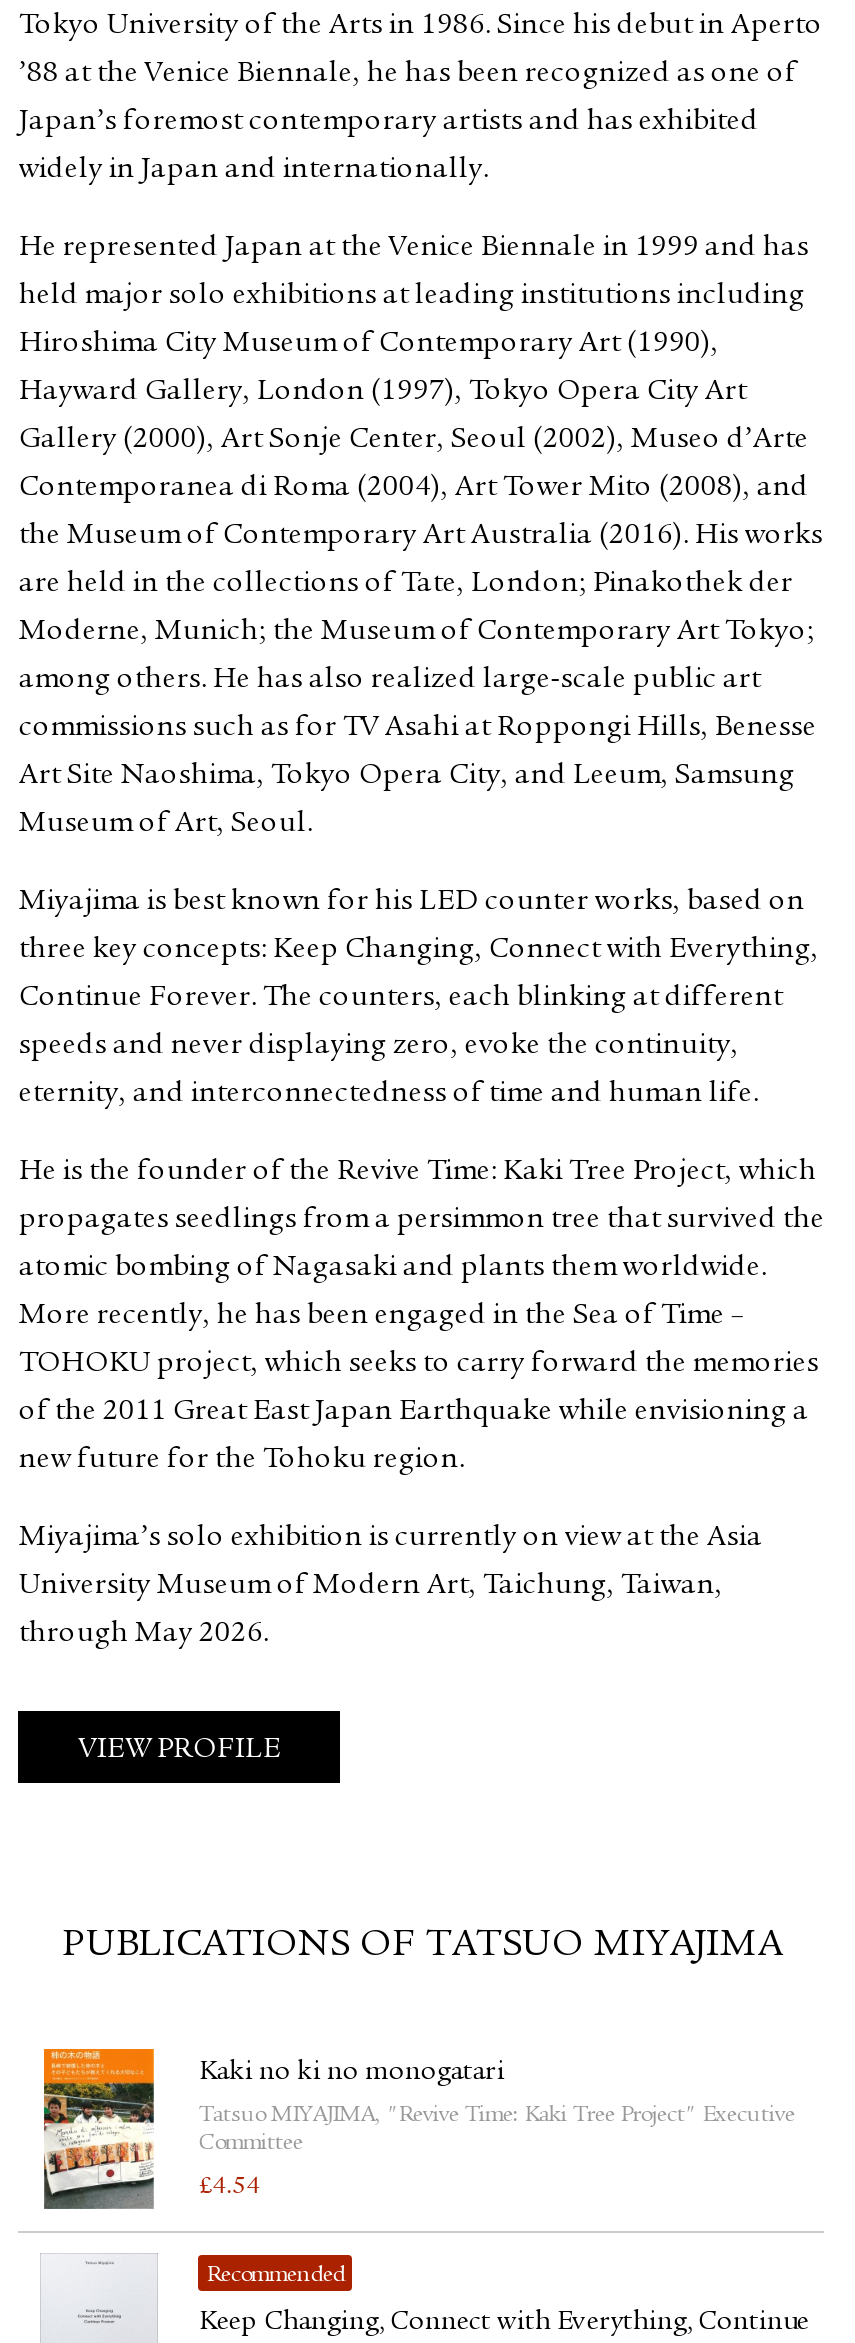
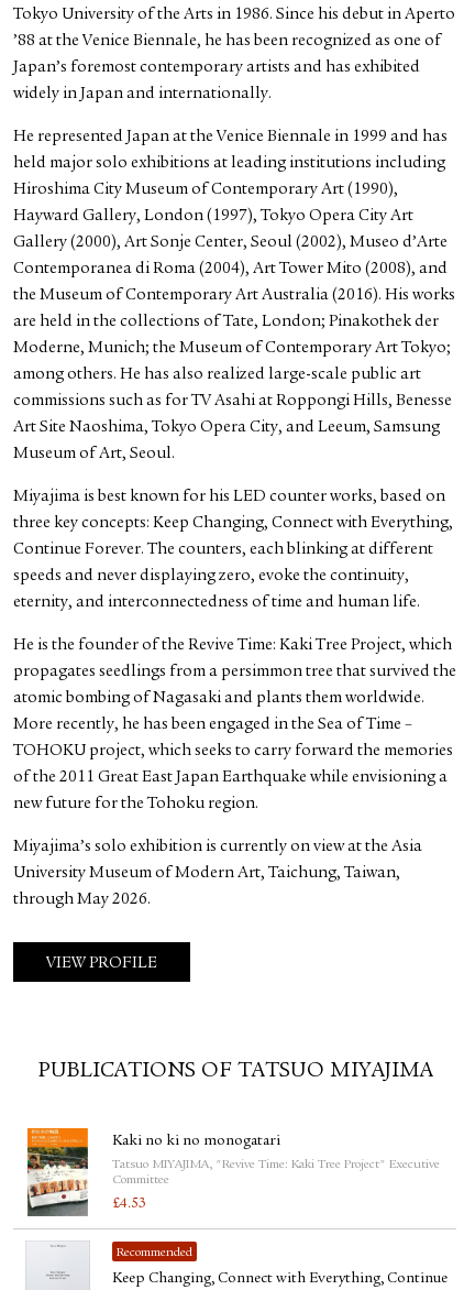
[199,2176,261,2202] £4.54 -> [113,1198,147,1212] £4.53

